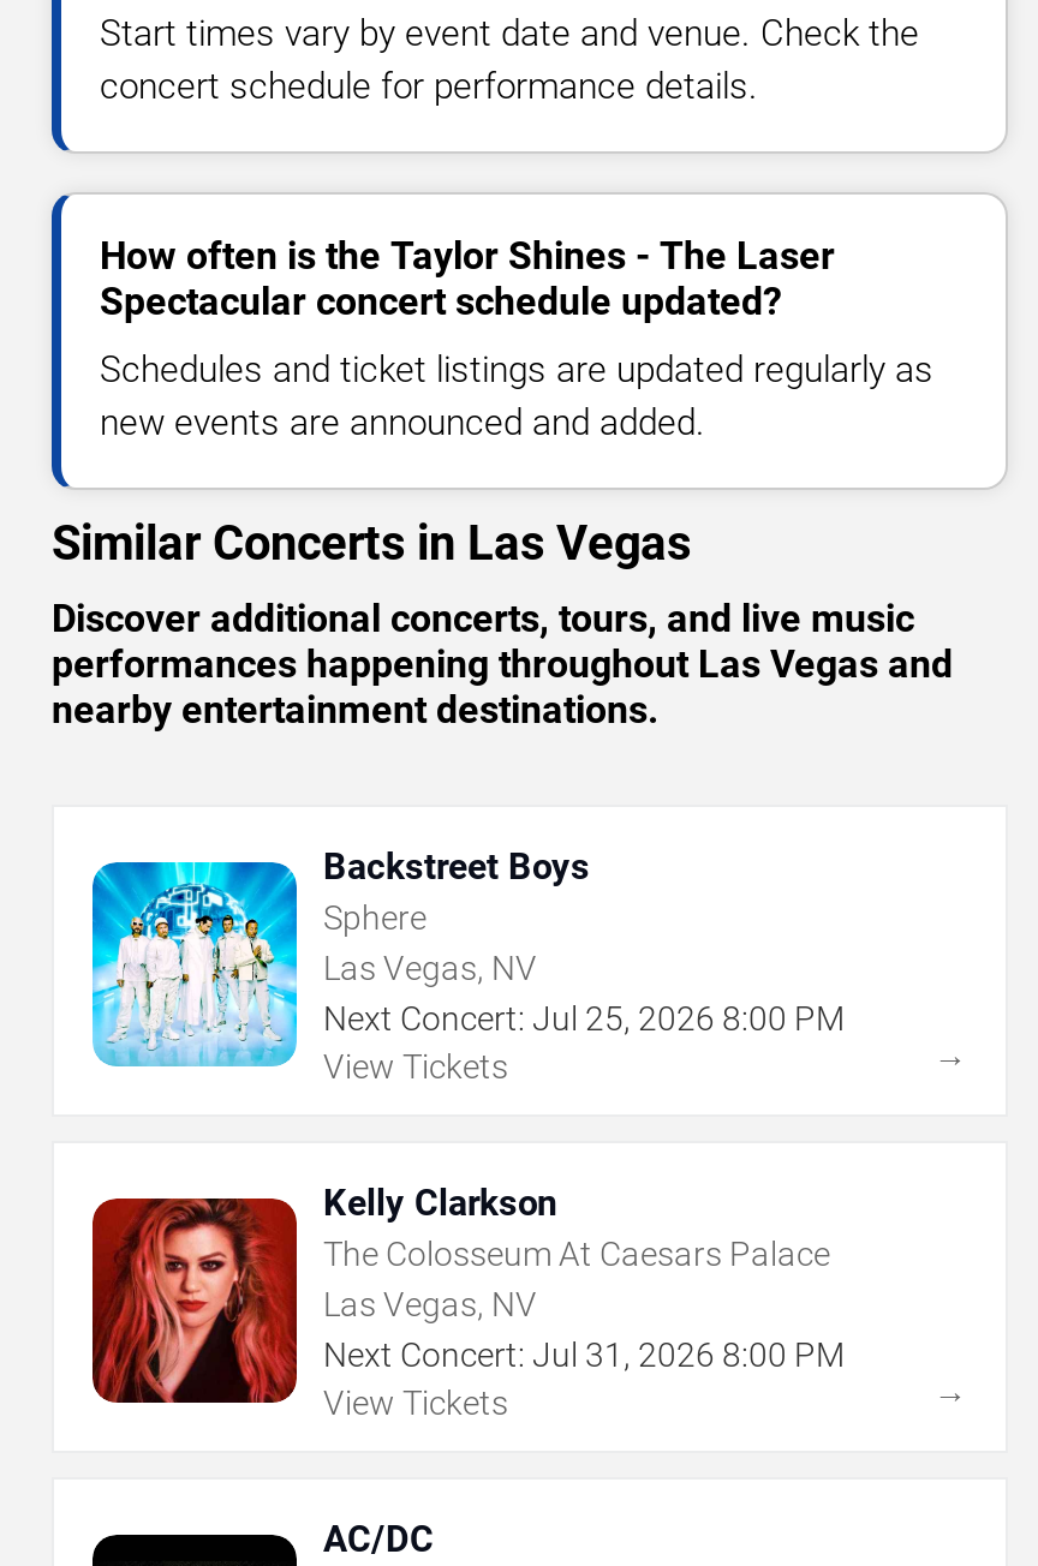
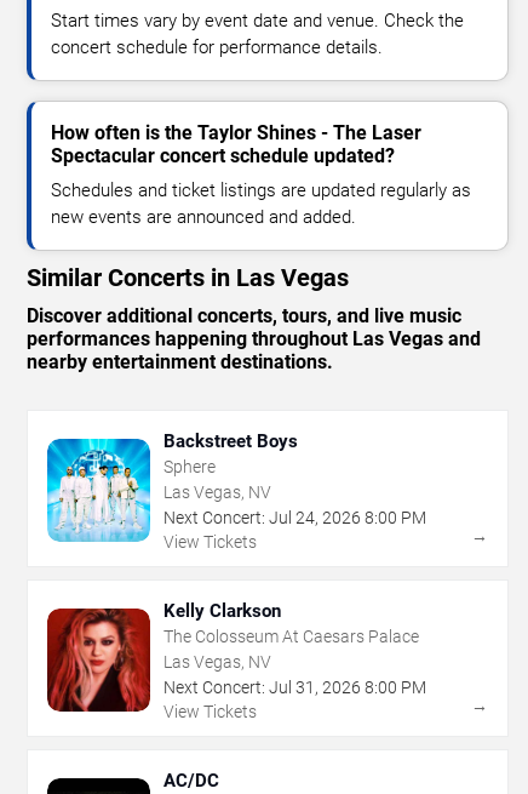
[323,999,845,1037] Next Concert: Jul 25, 2026 8:00 PM -> [163,508,426,527] Next Concert: Jul 24, 2026 8:00 PM

